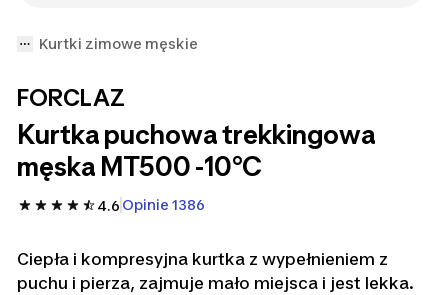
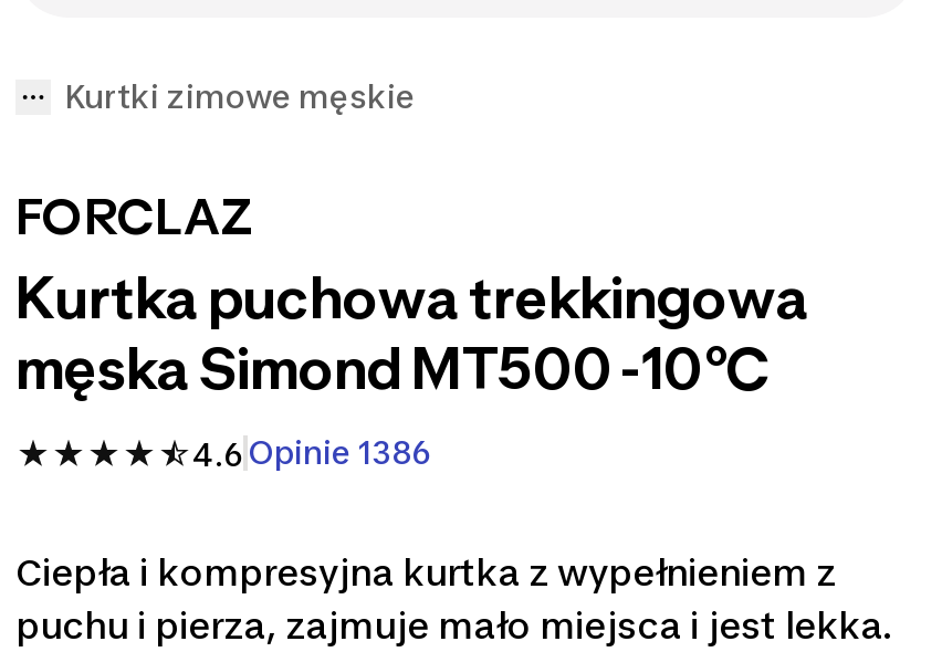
[17,151,262,182] męska MT500 -10°C -> [15,334,770,402] męska Simond MT500 -10°C

